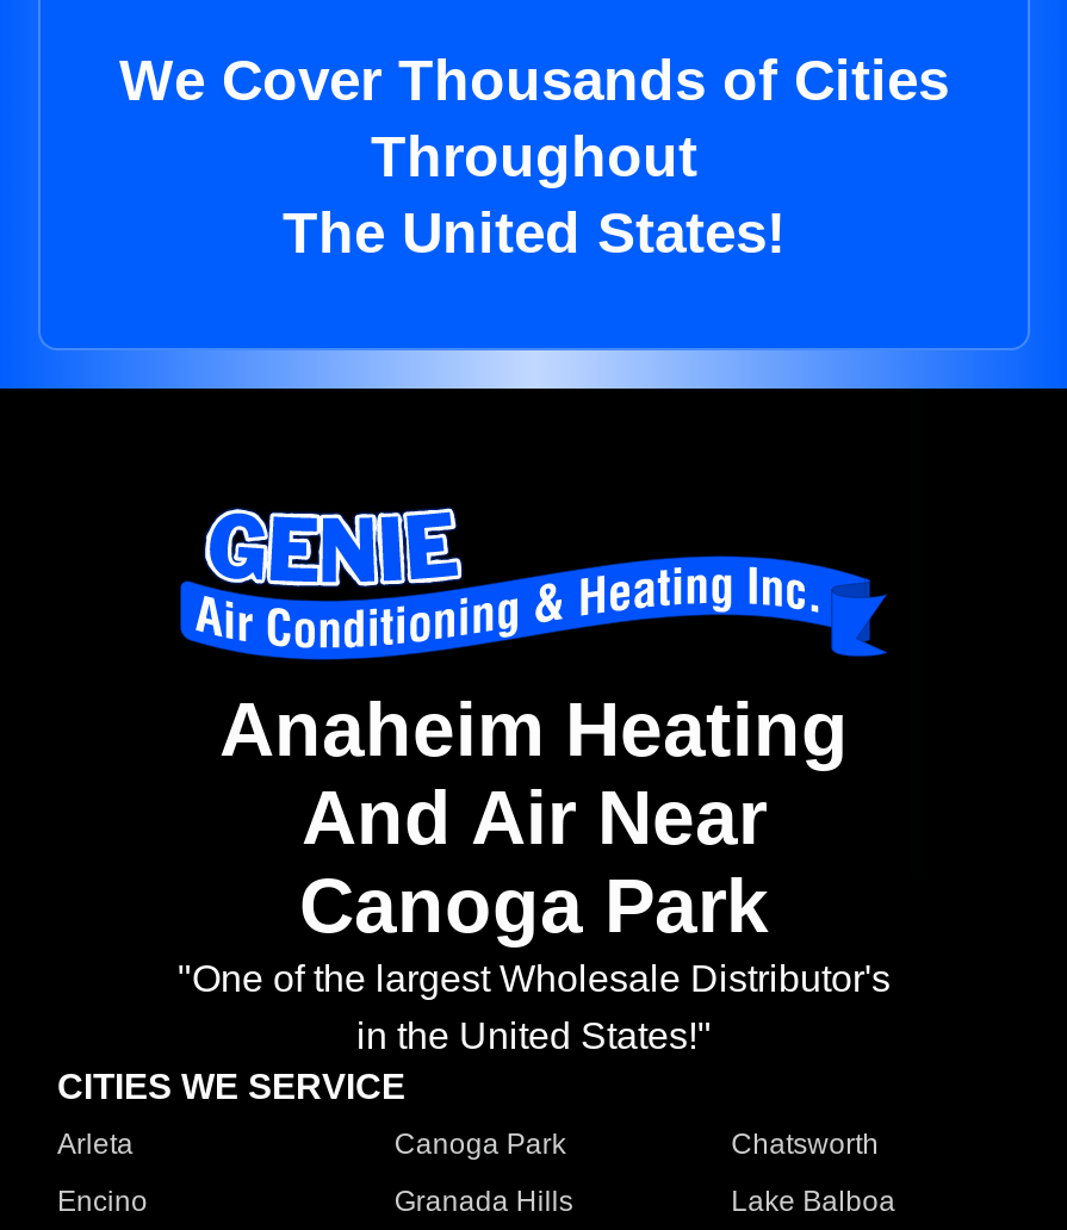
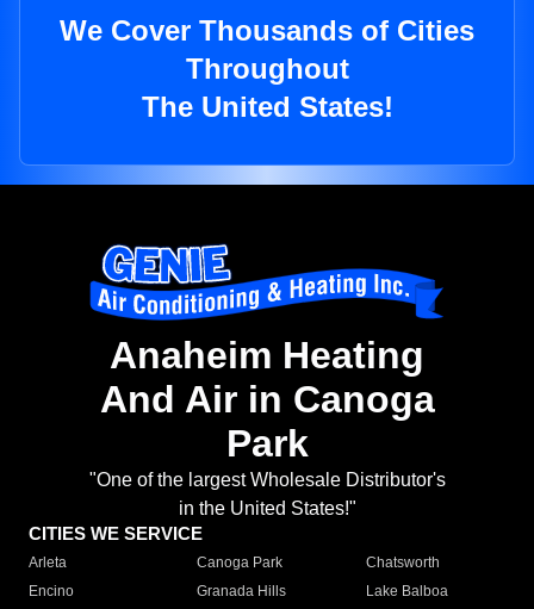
[299,775,769,949] And Air Near | Canoga Park -> [100,378,434,465] And Air in Canoga | Park

